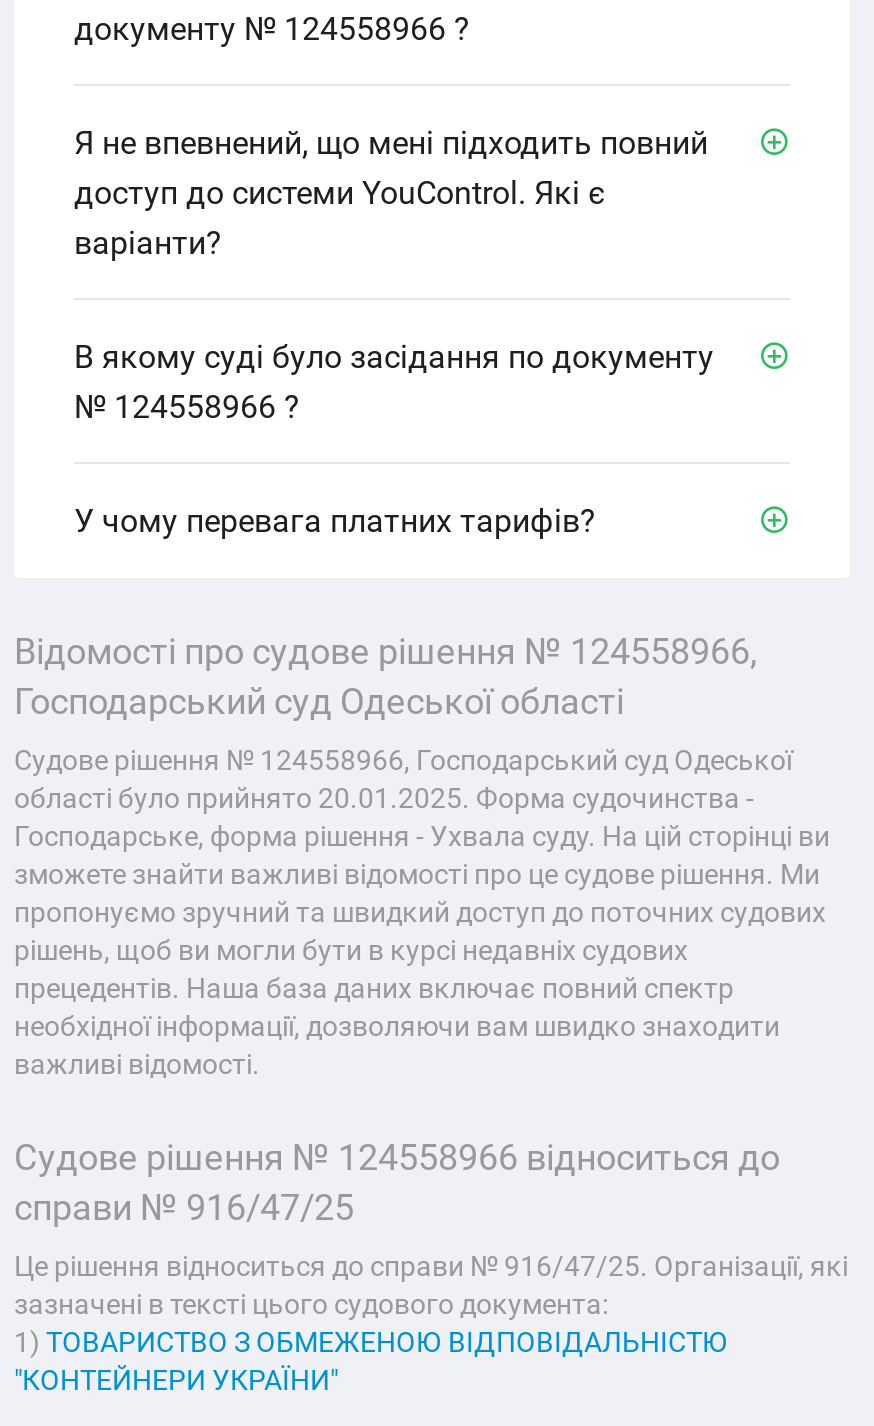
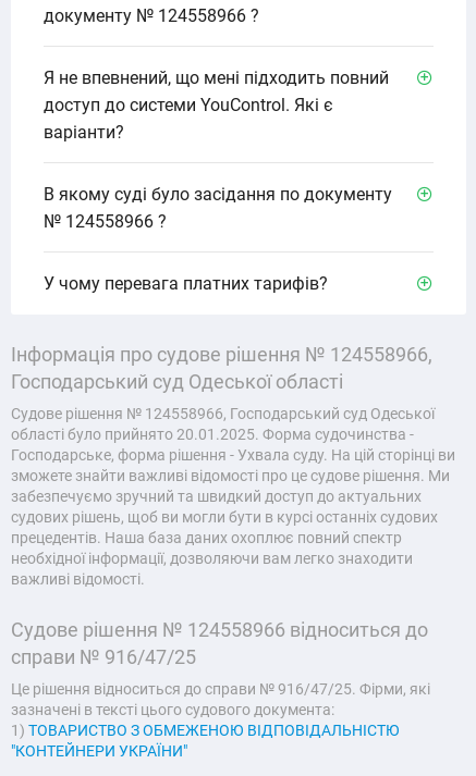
[14,629,758,671] Відомості про судове рішення № 124558966, -> [11,342,432,365] Інформація про судове рішення № 124558966,
[14,895,826,1041] пропонуємо зручний та швидкий доступ до поточних судових | рішень, щоб ви могли бути в курсі недавніх судових | прецедентів. Наша база даних включає повний спектр | необхідної інформації, дозволяючи вам швидко знаходити -> [11,487,438,566] забезпечуємо зручний та швидкий доступ до актуальних | судових рішень, щоб ви могли бути в курсі останніх судових | прецедентів. Наша база даних охоплює повний спектр | необхідної інформації, дозволяючи вам легко знаходити
[14,1249,848,1281] Це рішення відноситься до справи № 916/47/25. Організації, які -> [11,680,430,697] Це рішення відноситься до справи № 916/47/25. Фірми, які

